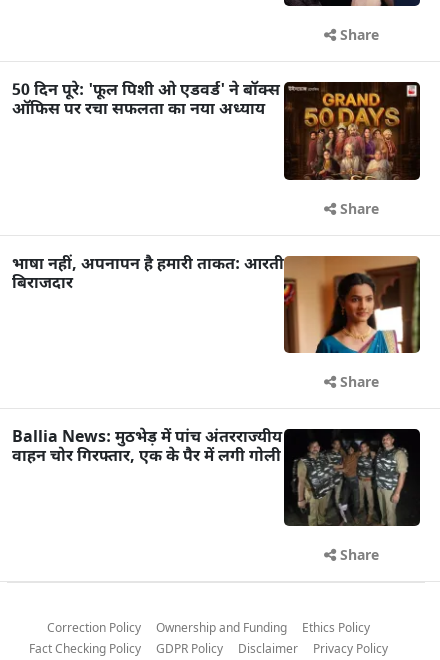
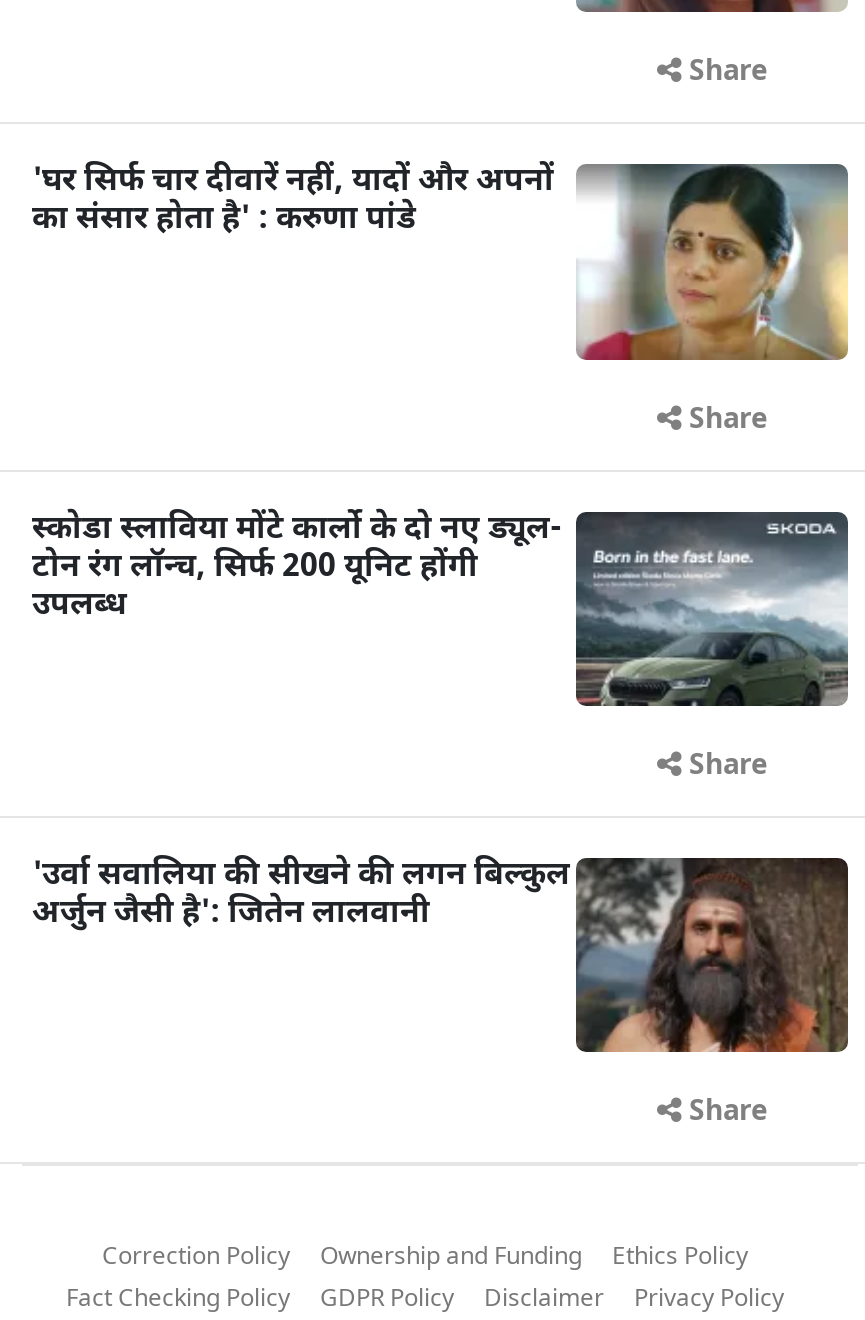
[12,81,421,181] [image] | 50 दिन पूरे: 'फूल पिशी ओ एडवर्ड' ने बॉक्स | ऑफिस पर रचा सफलता का नया अध्याय -> [32,162,850,362] [image] | 'घर सिर्फ चार दीवारें नहीं, यादों और अपनों | का संसार होता है' : करुणा पांडे
[12,255,421,354] [image] | भाषा नहीं, अपनापन है हमारी ताकत: आरती | बिराजदार -> [32,509,850,708] [image] | स्कोडा स्लाविया मोंटे कार्लो के दो नए ड्यूल- | टोन रंग लॉन्च, सिर्फ 200 यूनिट होंगी | उपलब्ध
[12,428,420,527] [image] | Ballia News: मुठभेड़ में पांच अंतरराज्यीय | वाहन चोर गिरफ्तार, एक के पैर में लगी गोली -> [32,855,850,1054] [image] | 'उर्वा सवालिया की सीखने की लगन बिल्कुल | अर्जुन जैसी है': जितेन लालवानी

